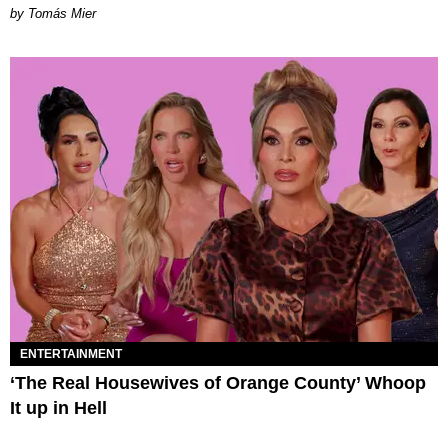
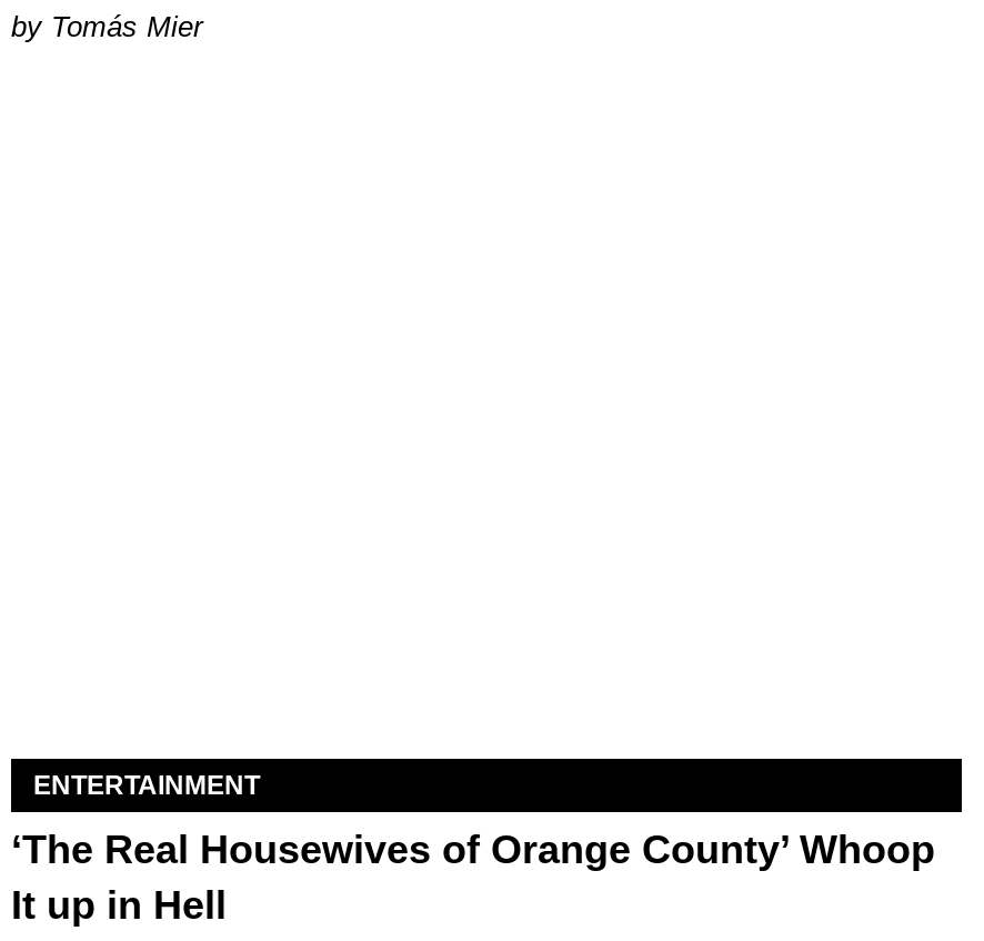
[9,56,439,343] [image] -> none

